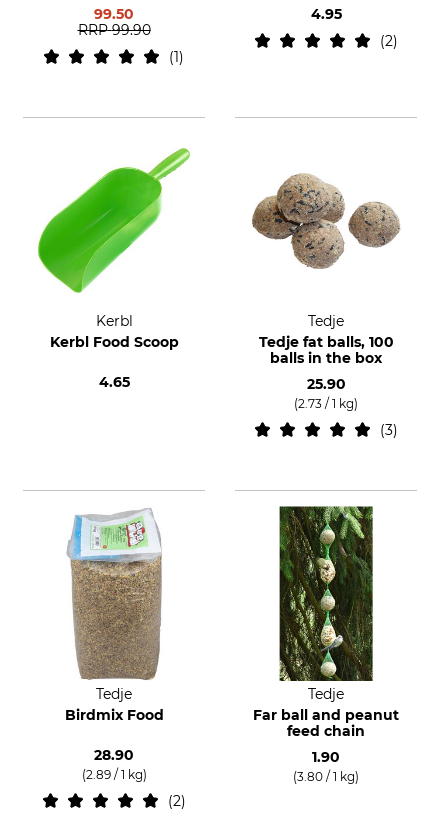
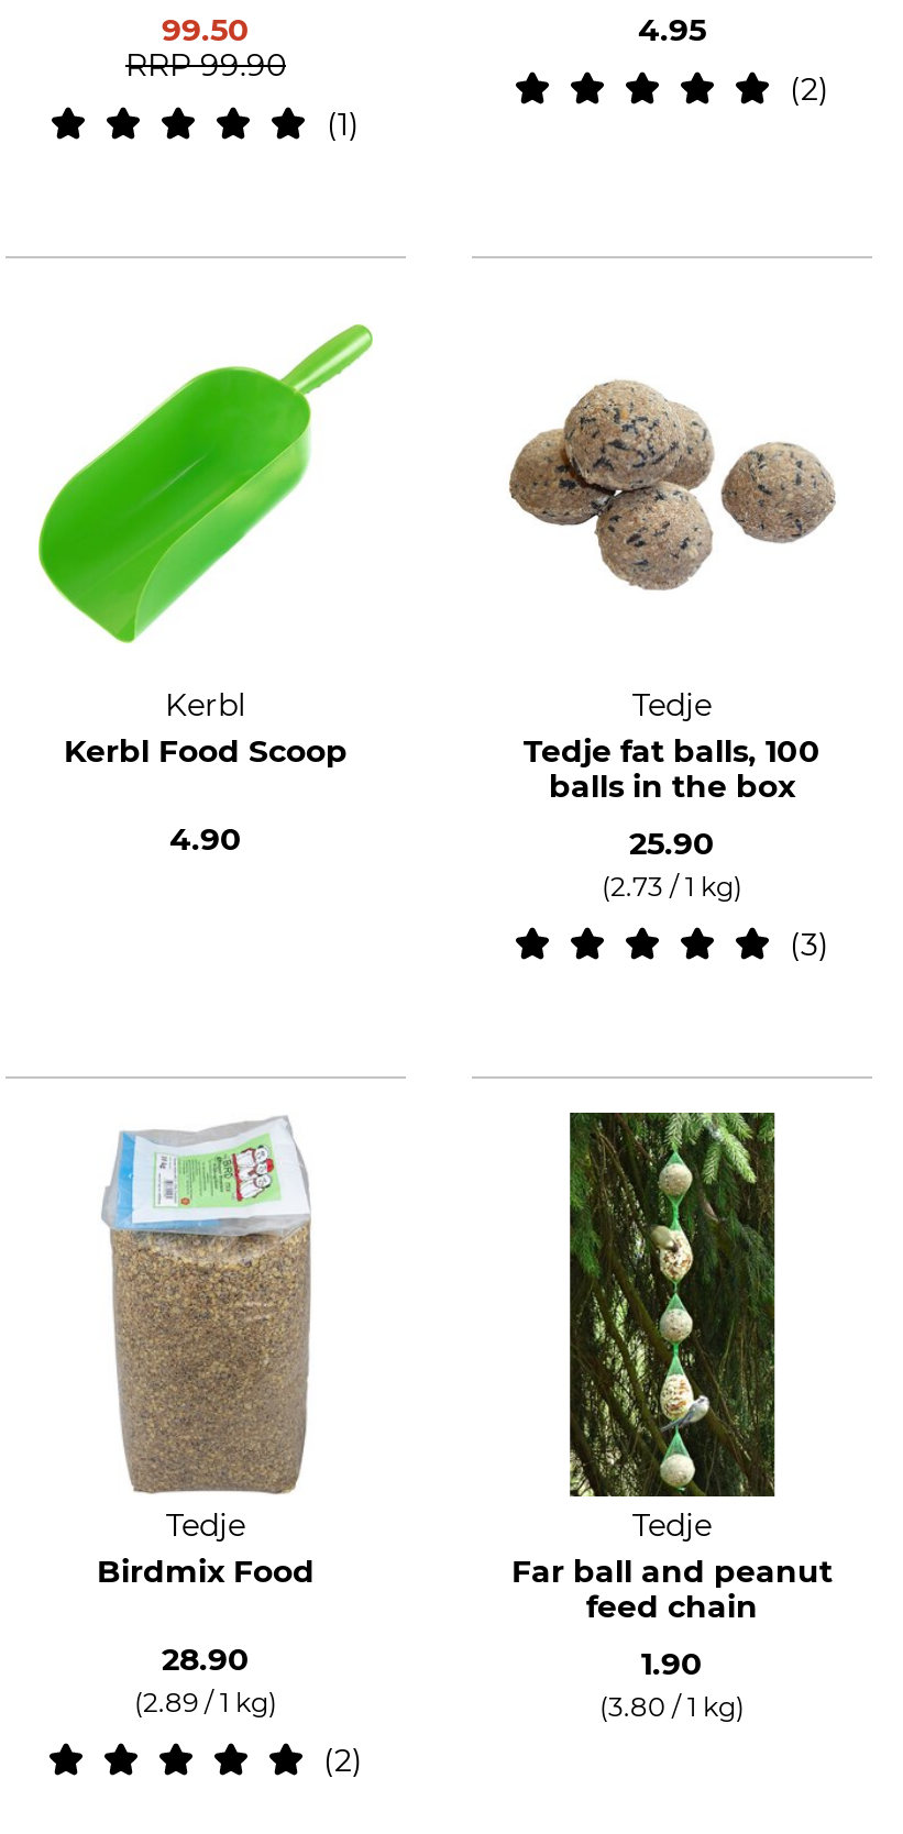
[98,373,129,391] 4.65 -> [169,819,242,859] 4.90

